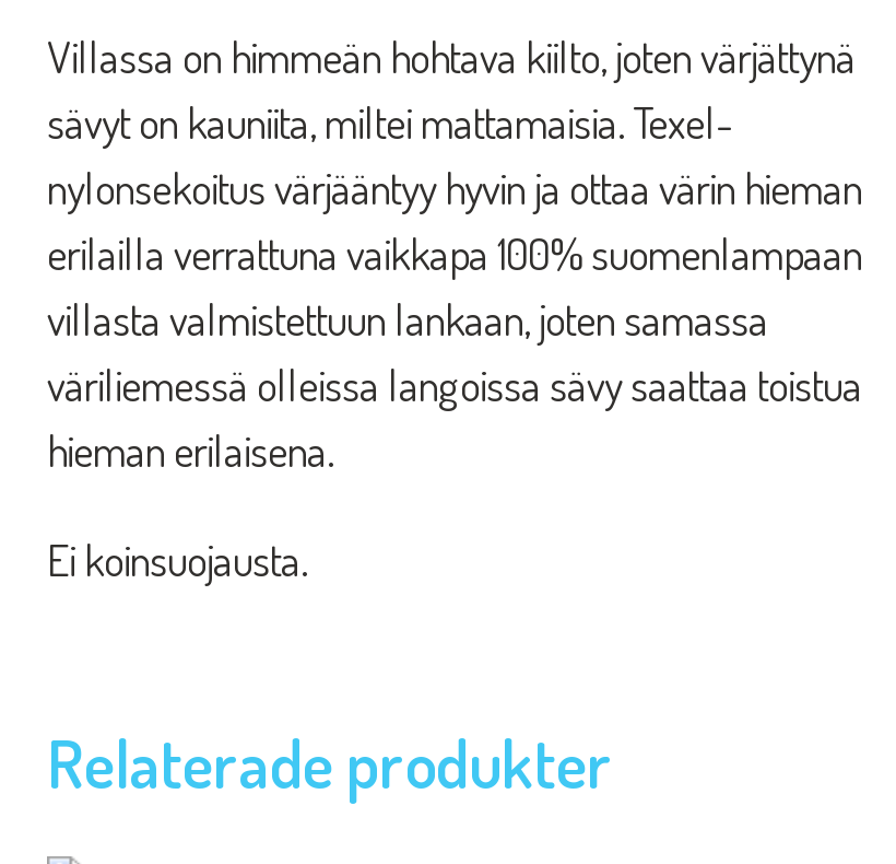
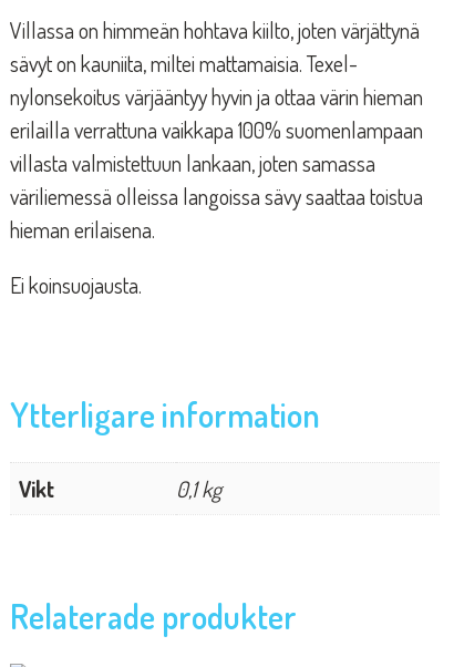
none -> [10,393,320,503] Ytterligare information | Vikt | 0,1 kg

